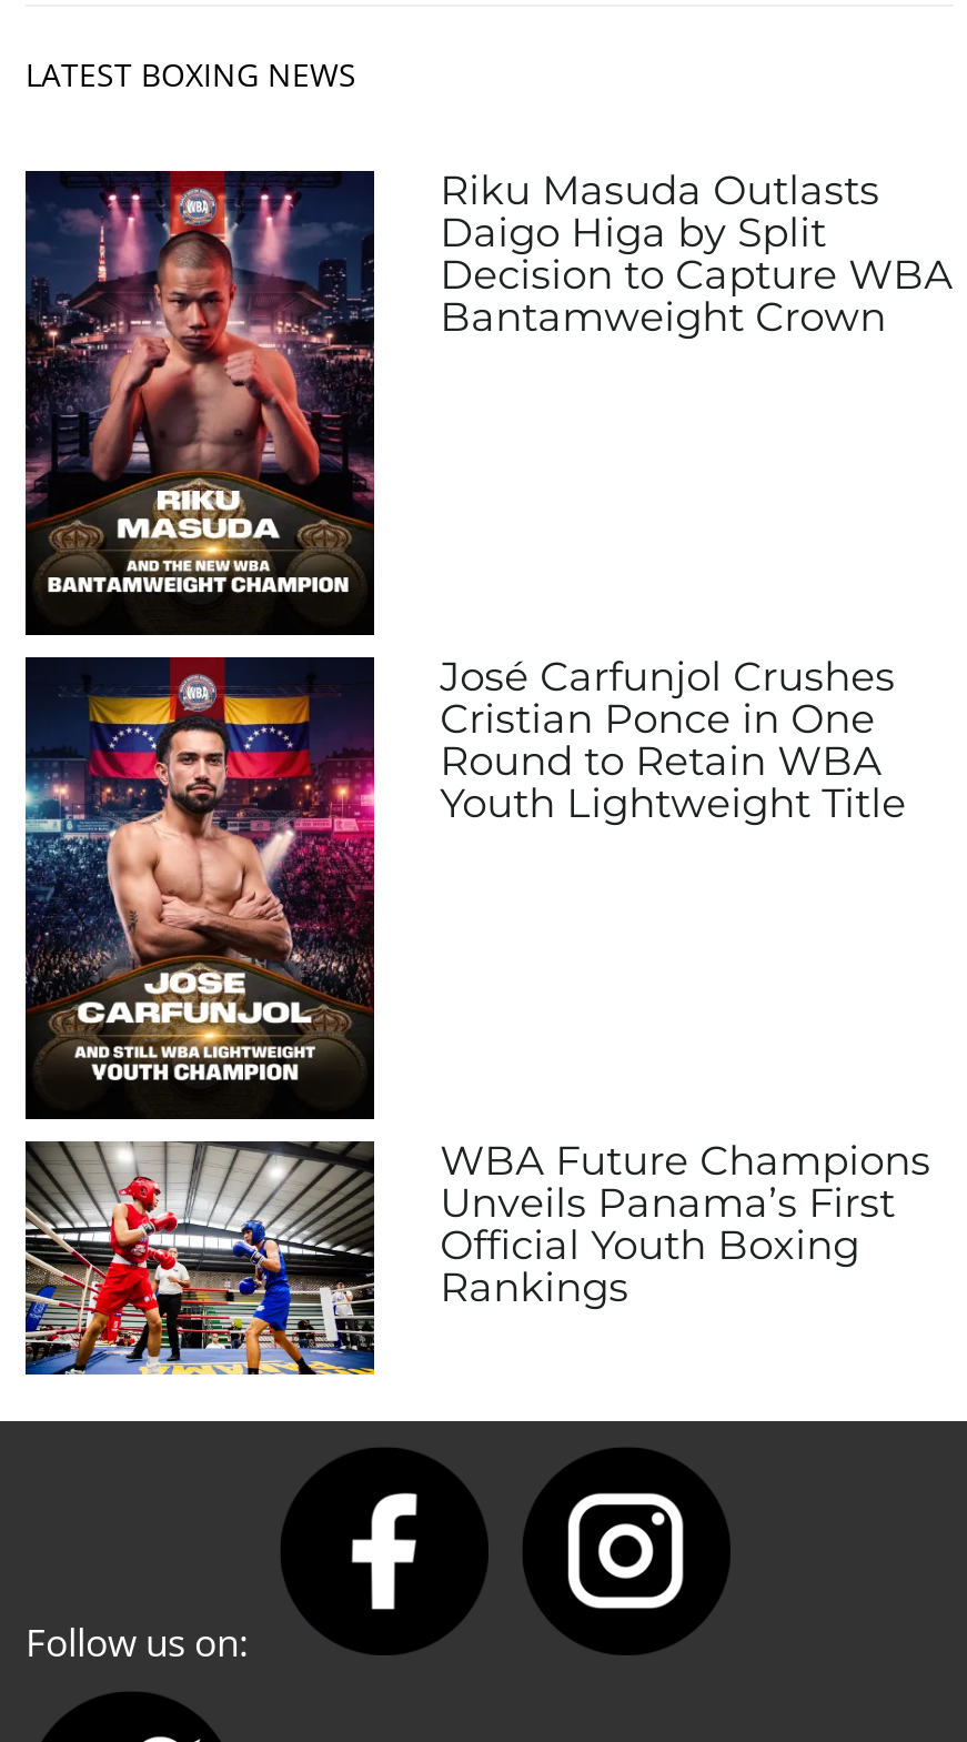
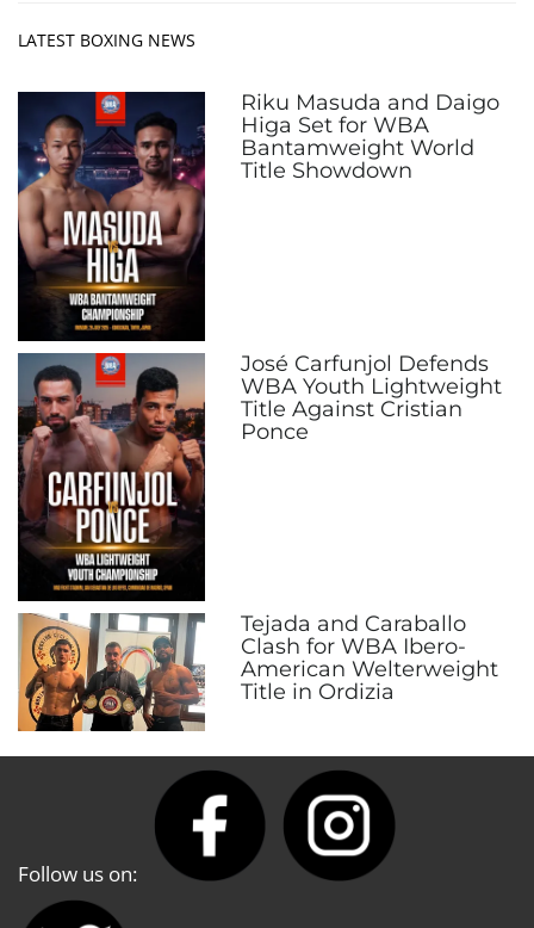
[23,167,953,611] [image] | Riku Masuda Outlasts | Daigo Higa by Split | Decision to Capture WBA | Bantamweight Crown -> [17,90,499,330] [image] | Riku Masuda and Daigo | Higa Set for WBA | Bantamweight World | Title Showdown
[23,652,906,1095] [image] | José Carfunjol Crushes | Cristian Ponce in One | Round to Retain WBA | Youth Lightweight Title -> [17,350,501,590] [image] | José Carfunjol Defends | WBA Youth Lightweight | Title Against Cristian | Ponce
[23,1138,931,1377] [image] | WBA Future Champions | Unveils Panama’s First | Official Youth Boxing | Rankings -> [17,611,498,732] [image] | Tejada and Caraballo | Clash for WBA Ibero- | American Welterweight | Title in Ordizia

